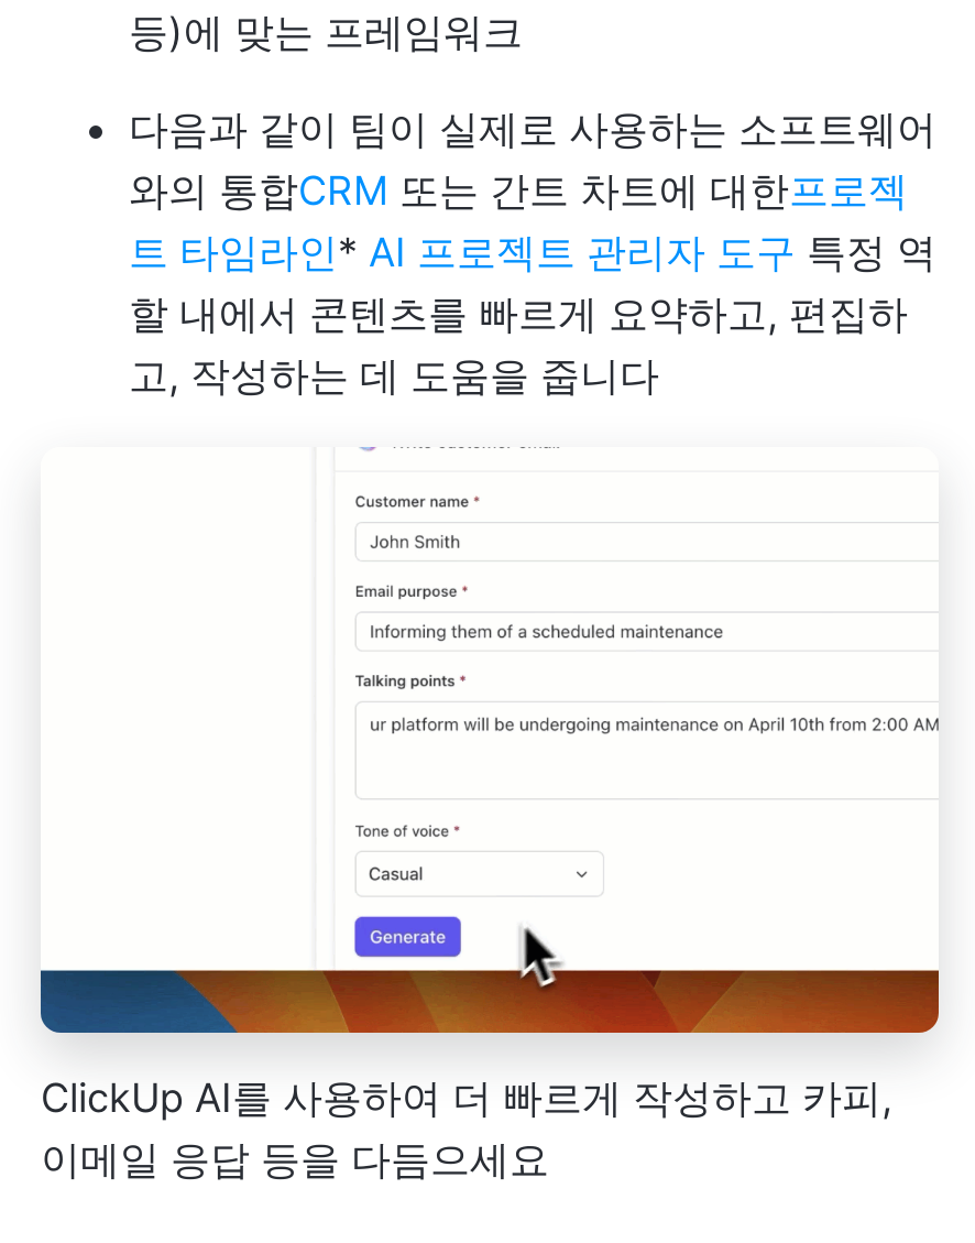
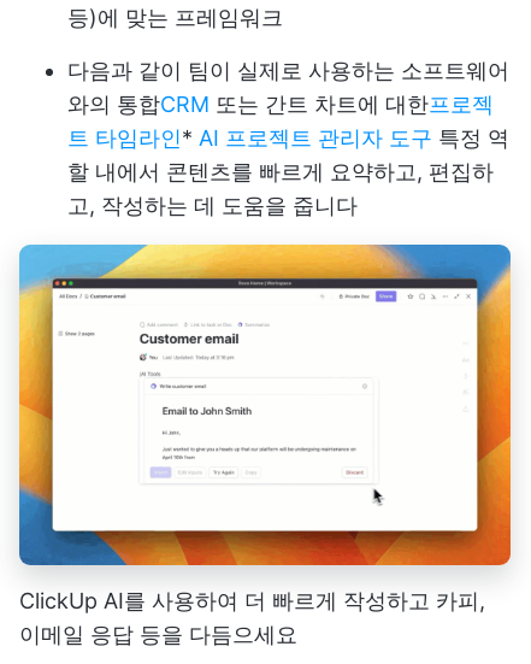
[41,447,941,1033] [image] -> [18,243,512,565] [image]

